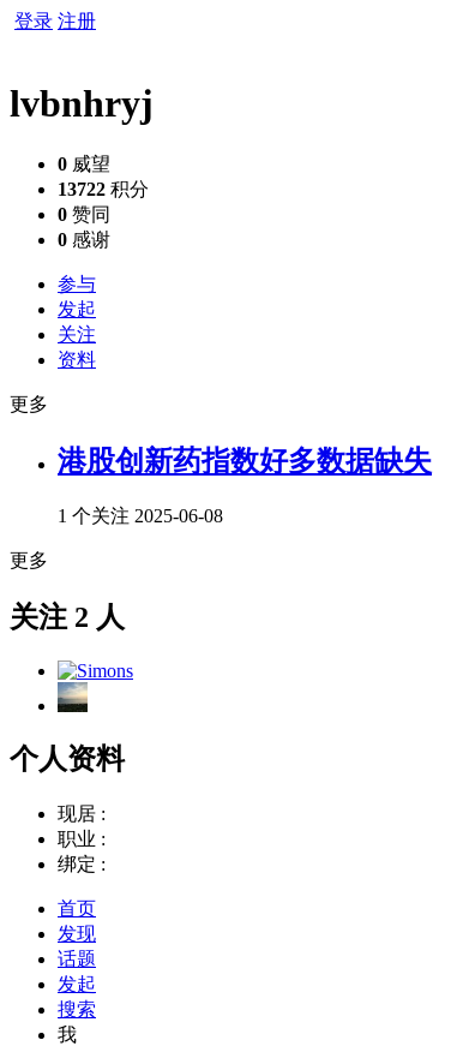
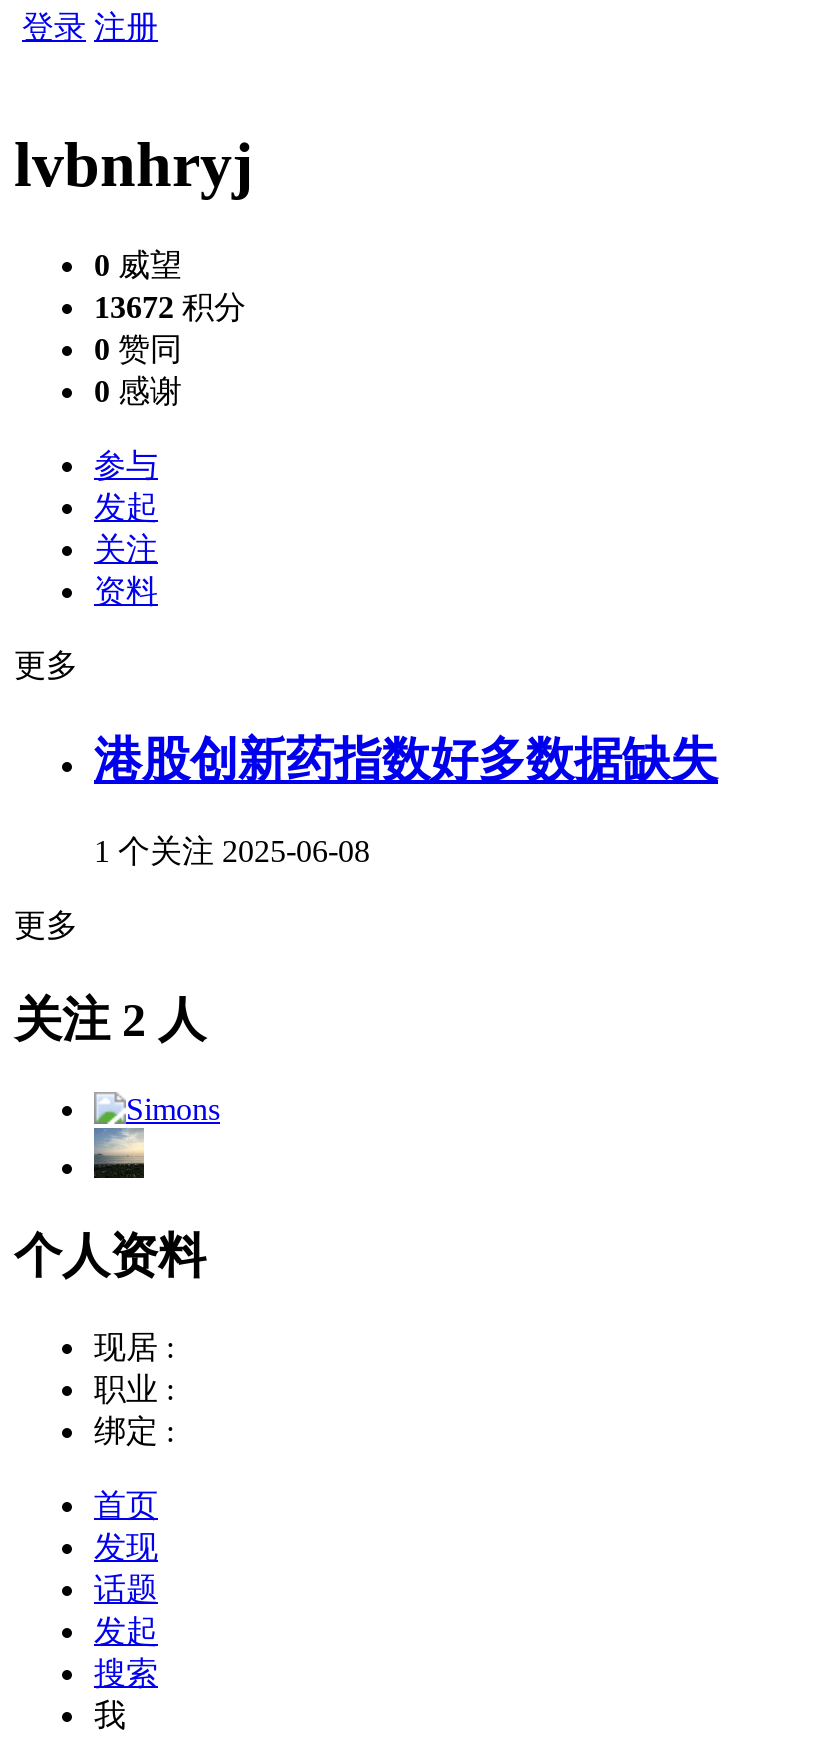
[58,179,149,199] 13722积分 -> [94,290,246,324] 13672积分

